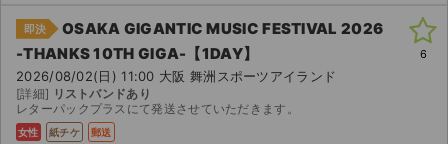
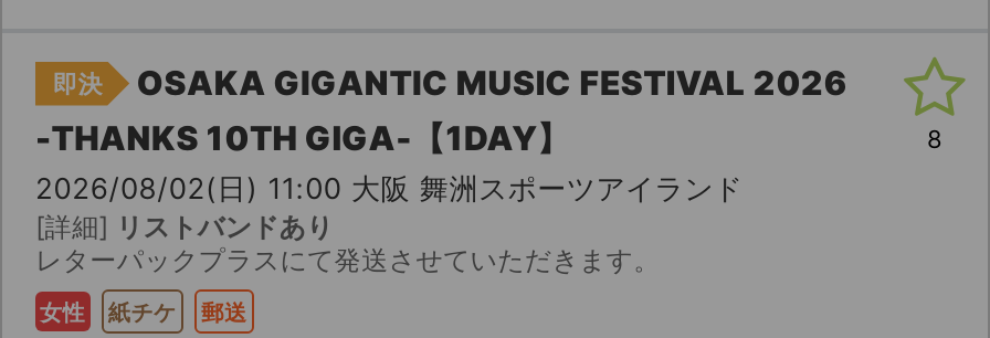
[419,47,426,61] 6 -> [927,123,942,154] 8

